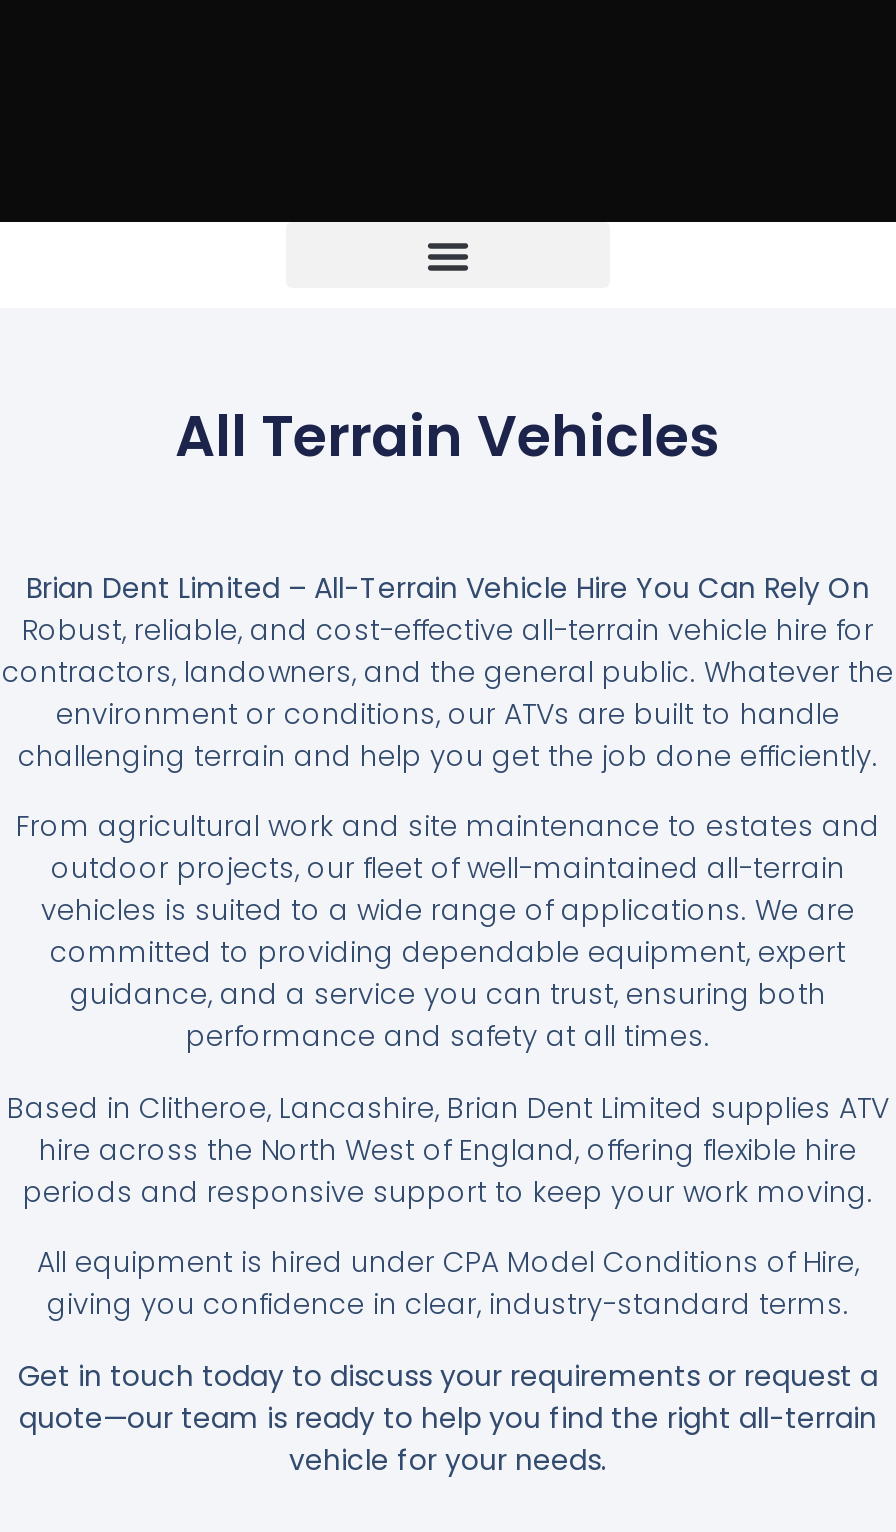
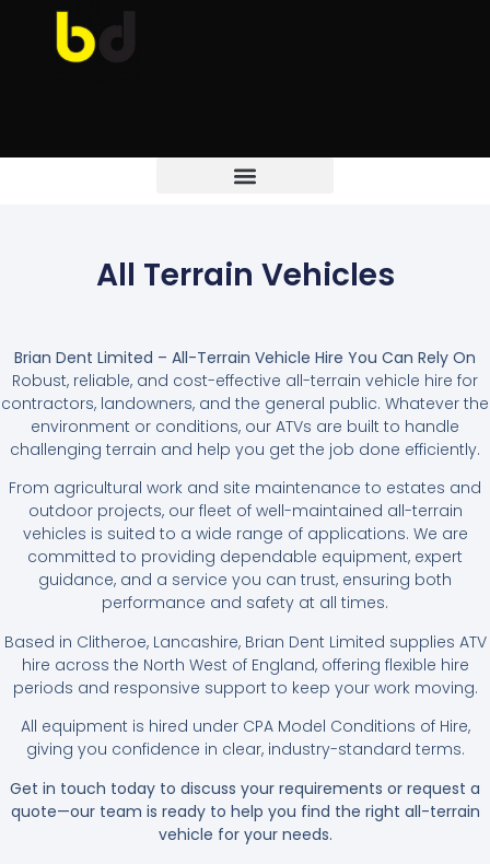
none -> [56,10,96,63] [image]

